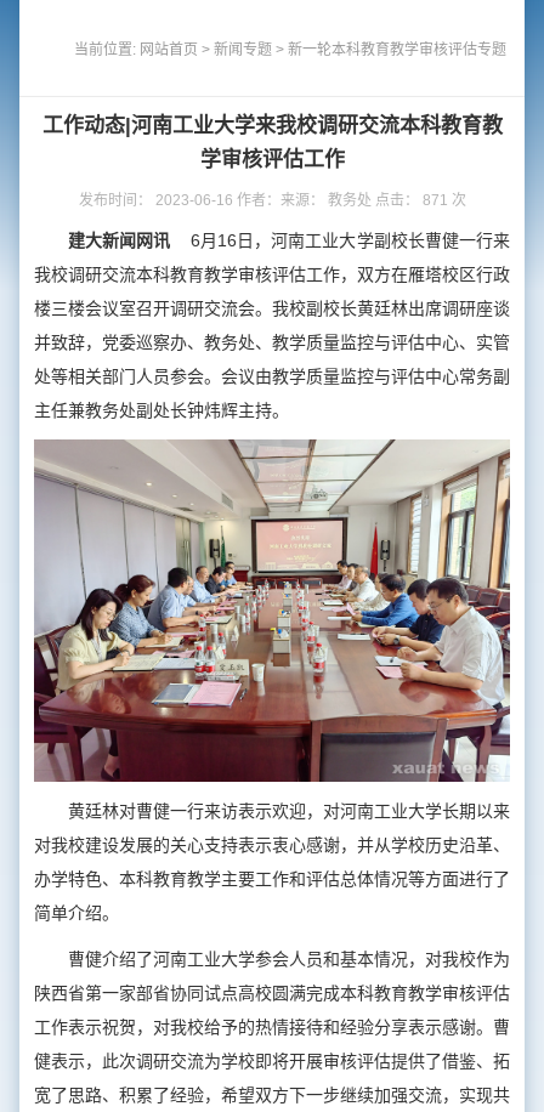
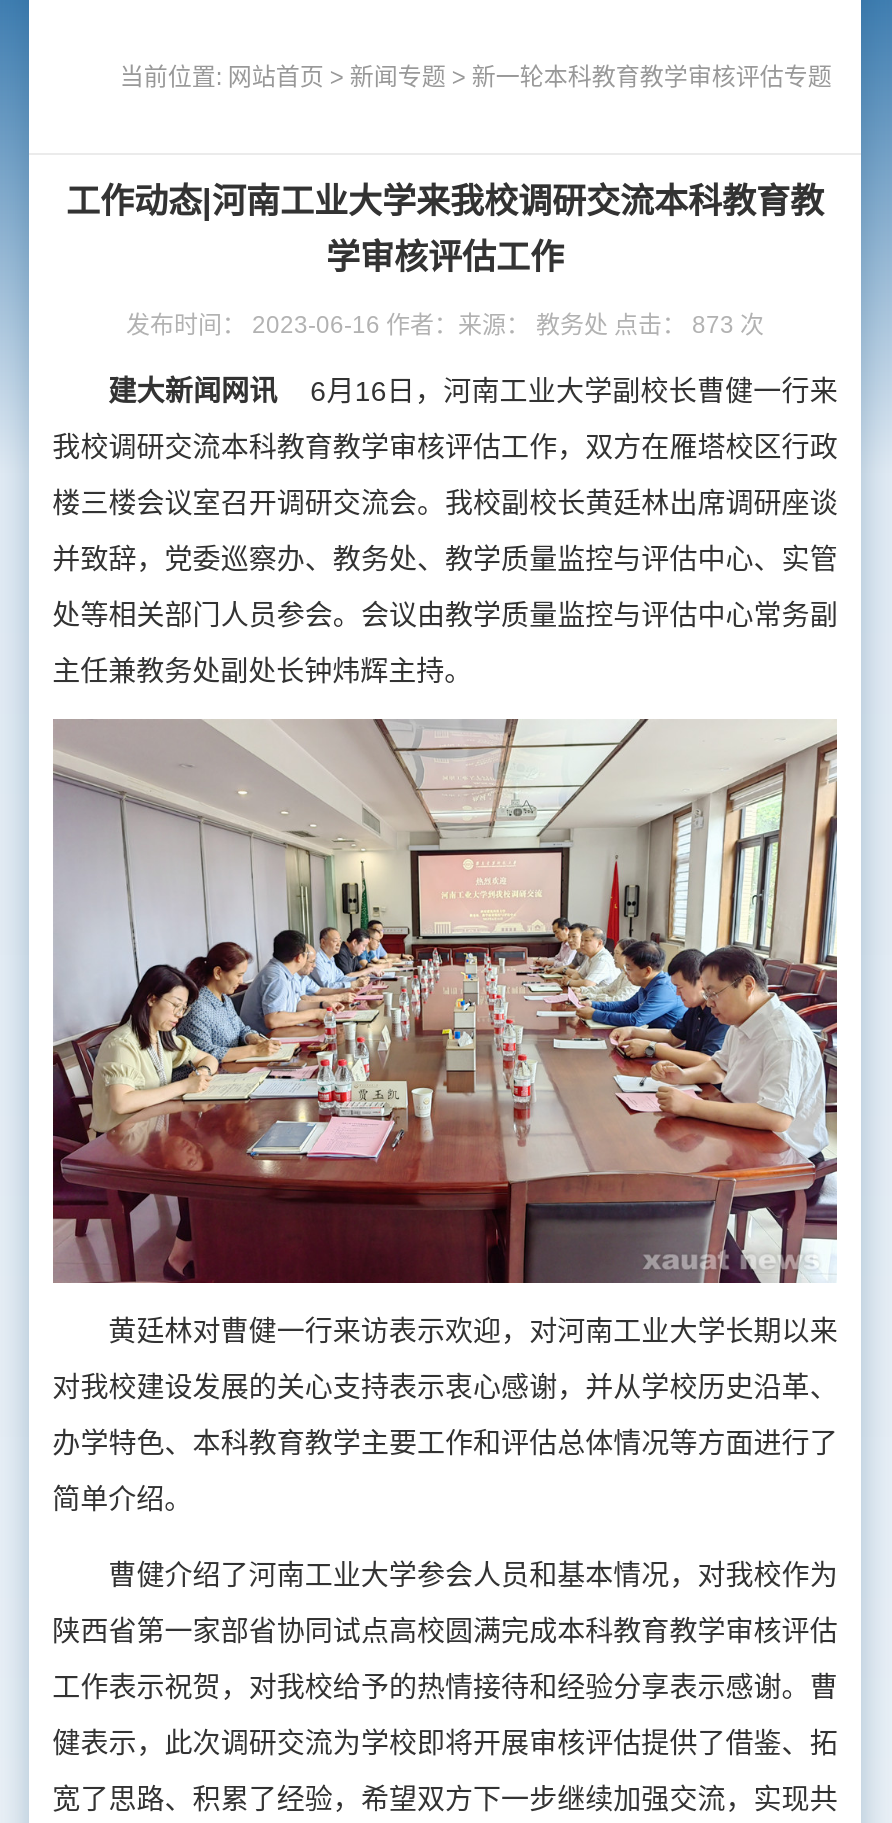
[78,192,466,209] 发布时间： 2023-06-16 作者：来源： 教务处 点击：871次 -> [126,311,764,339] 发布时间： 2023-06-16 作者：来源： 教务处 点击：873次

